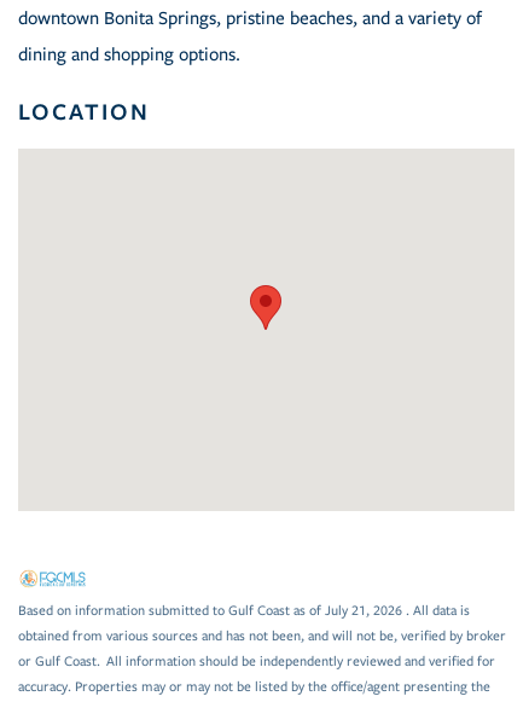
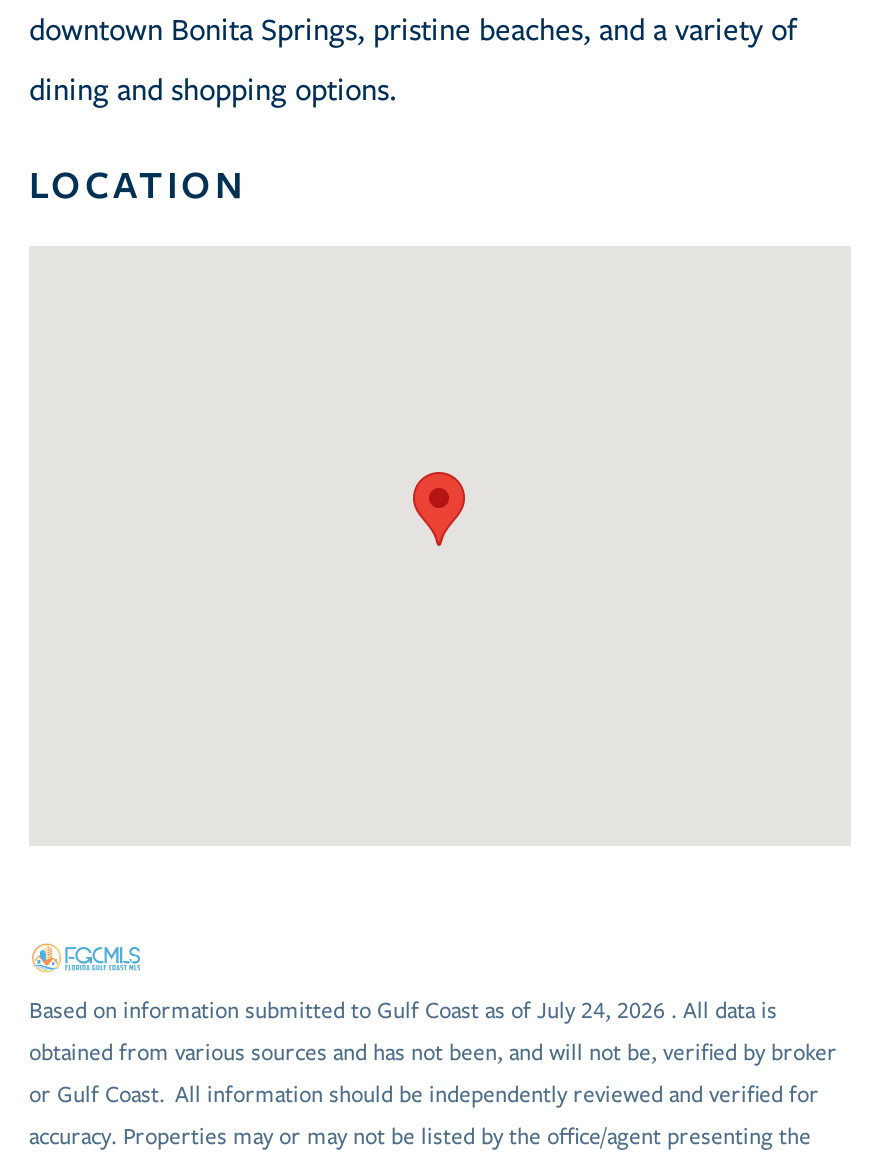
[18,603,470,619] Based on information submitted to Gulf Coast as of July 21, 2026 . All data is -> [29,998,777,1024] Based on information submitted to Gulf Coast as of July 24, 2026 . All data is

